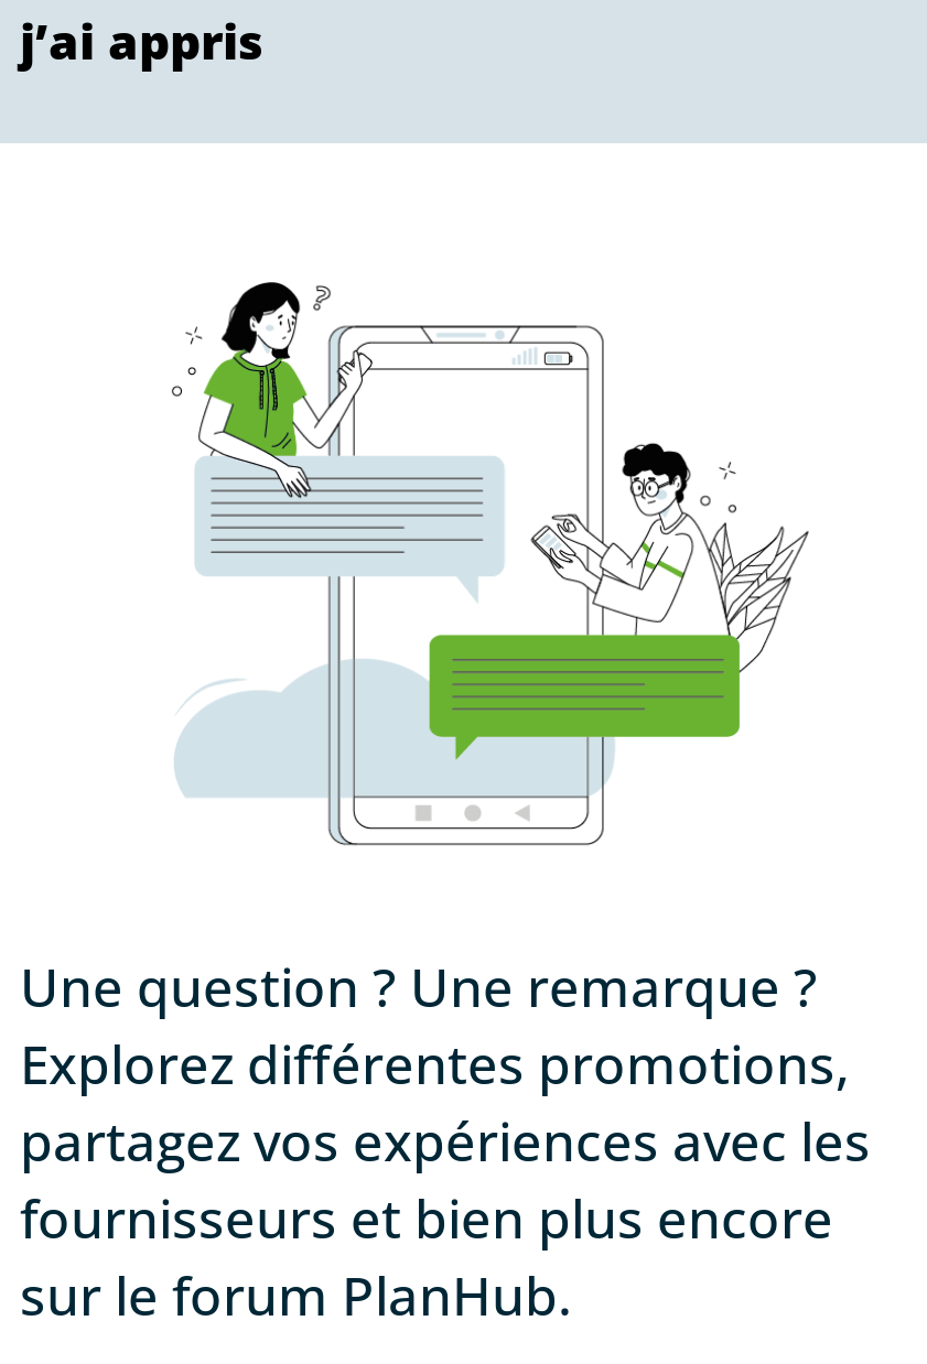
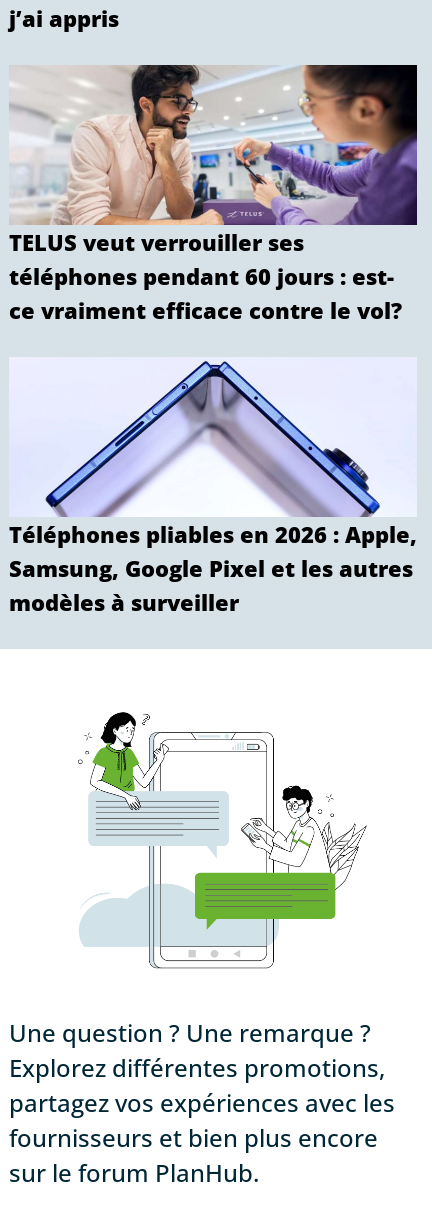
none -> [9,64,418,325] [image] | TELUS veut verrouiller ses | téléphones pendant 60 jours : est- | ce vraiment efficace contre le vol?
none -> [9,361,417,617] [image] | Téléphones pliables en 2026 : Apple, | Samsung, Google Pixel et les autres | modèles à surveiller

